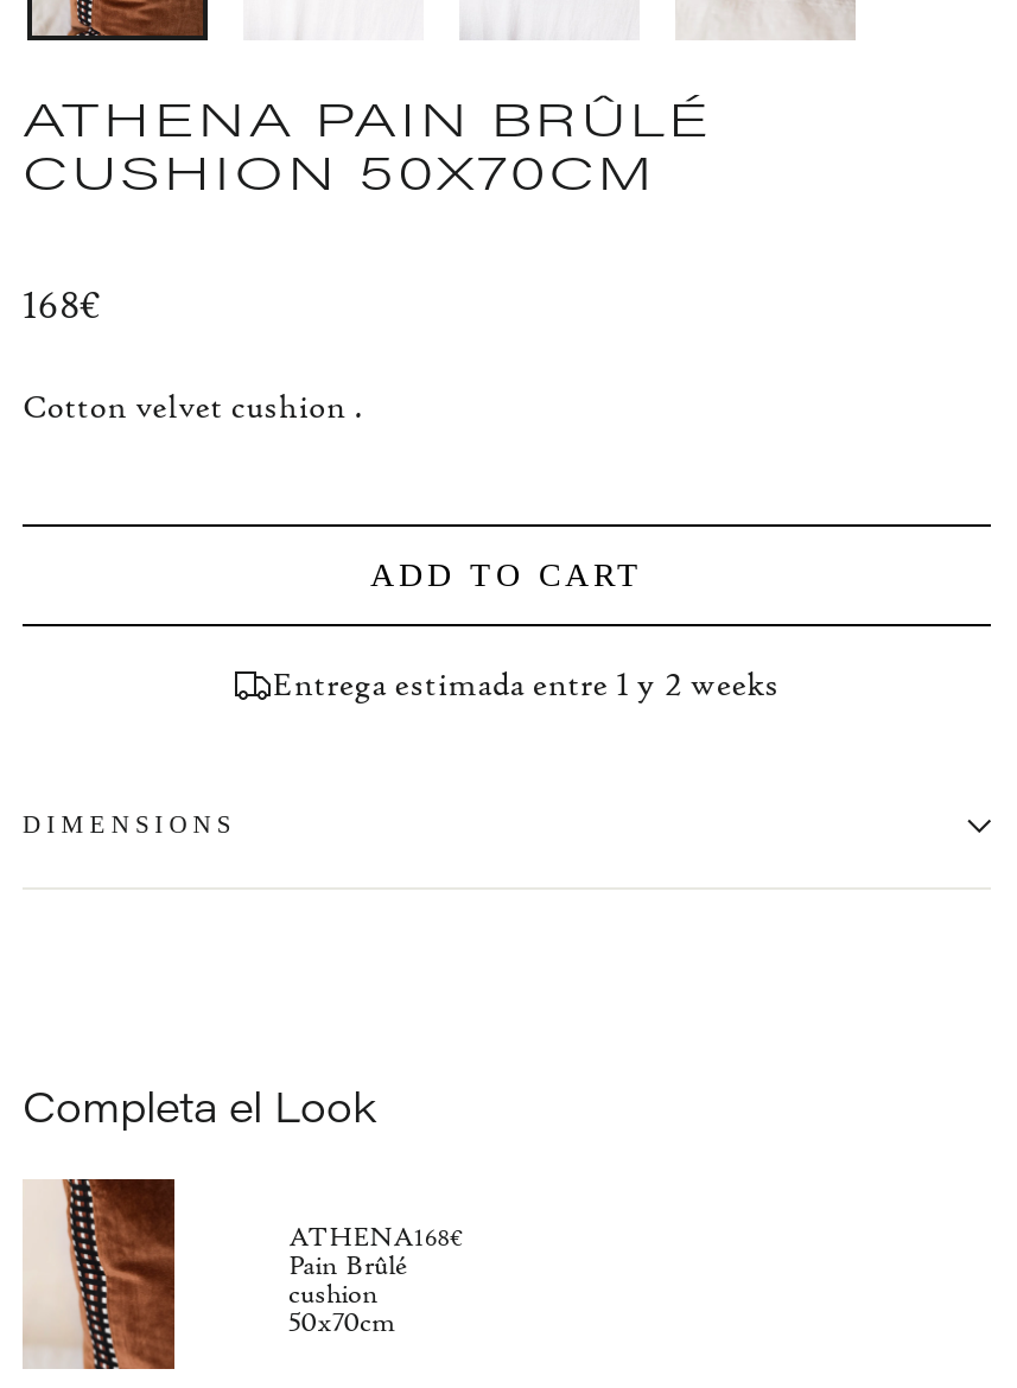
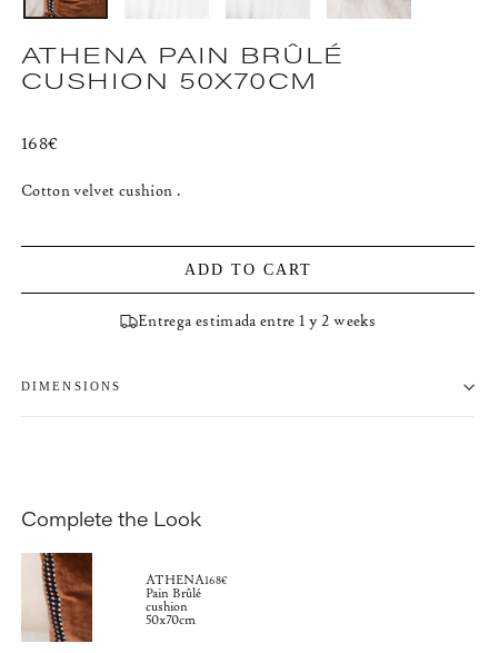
[23,1078,376,1135] Completa el Look -> [21,505,201,532] Complete the Look

